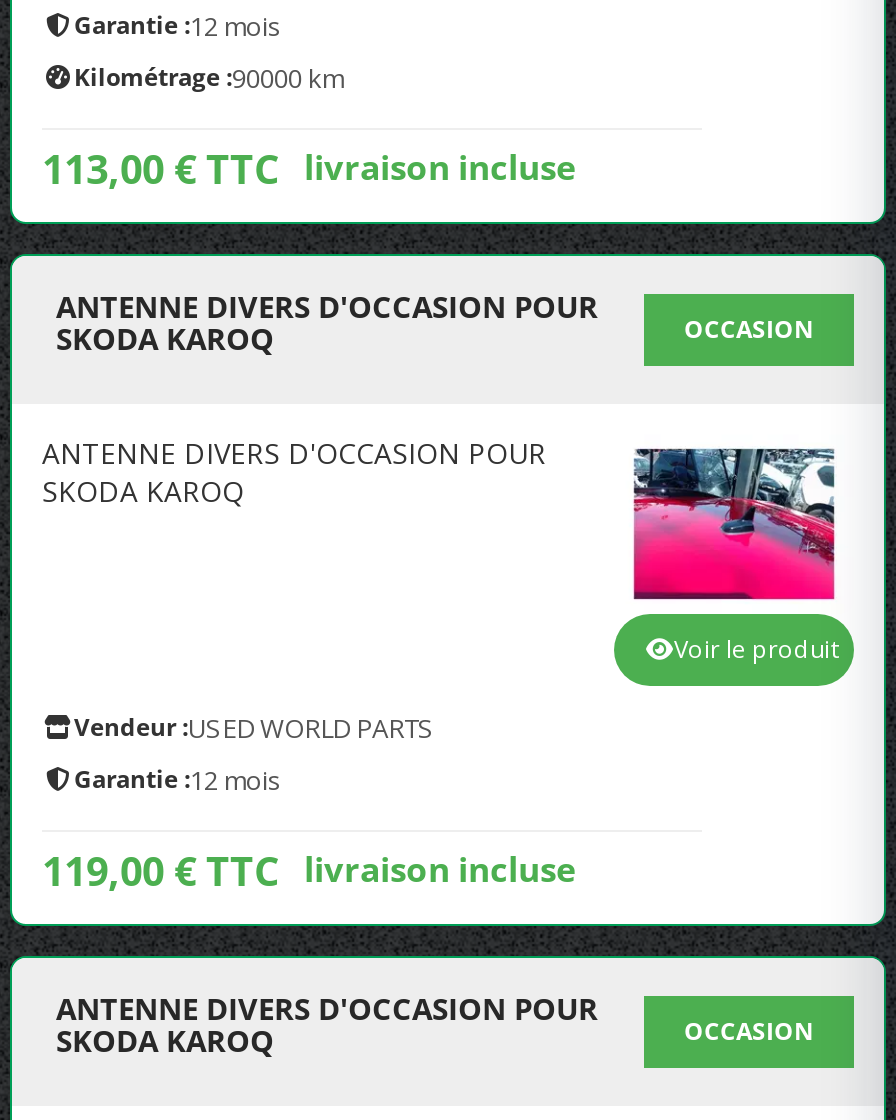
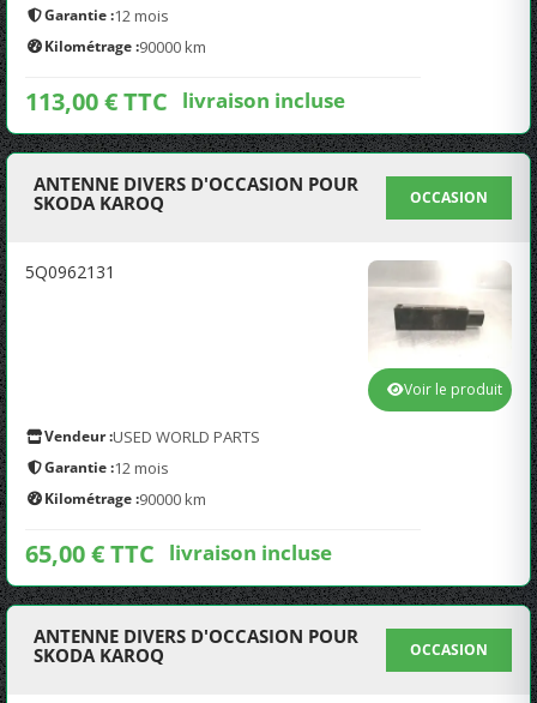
[42,434,546,510] ANTENNE DIVERS D'OCCASION POUR | SKODA KAROQ -> [25,260,115,283] 5Q0962131
[616,436,852,602] [image] -> [368,260,512,360] [image]
[42,844,576,898] 119,00 € TTC livraison incluse -> [25,488,332,570] Kilométrage : 90000 km | 65,00 € TTC livraison incluse

